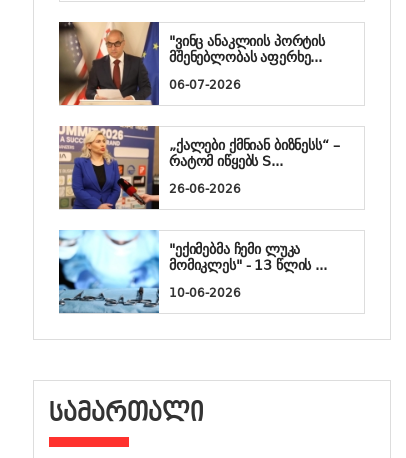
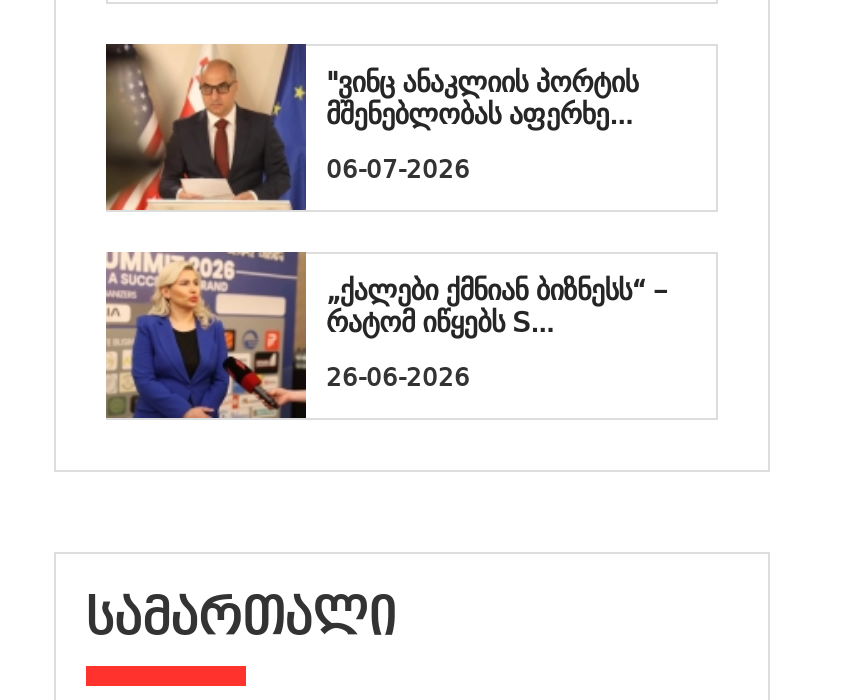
[58,230,327,314] [image] | "ექიმებმა ჩემი ლუკა | მომიკლეს" - 13 წლის ... | 10-06-2026 -> none

